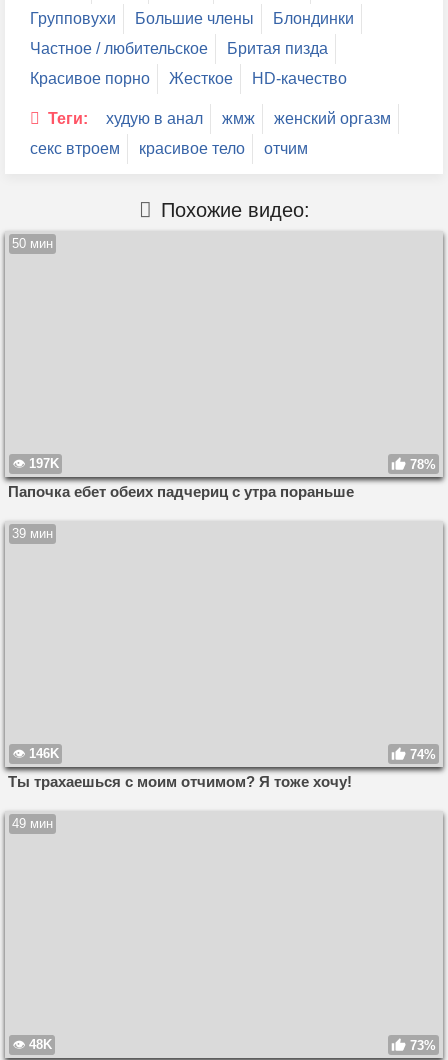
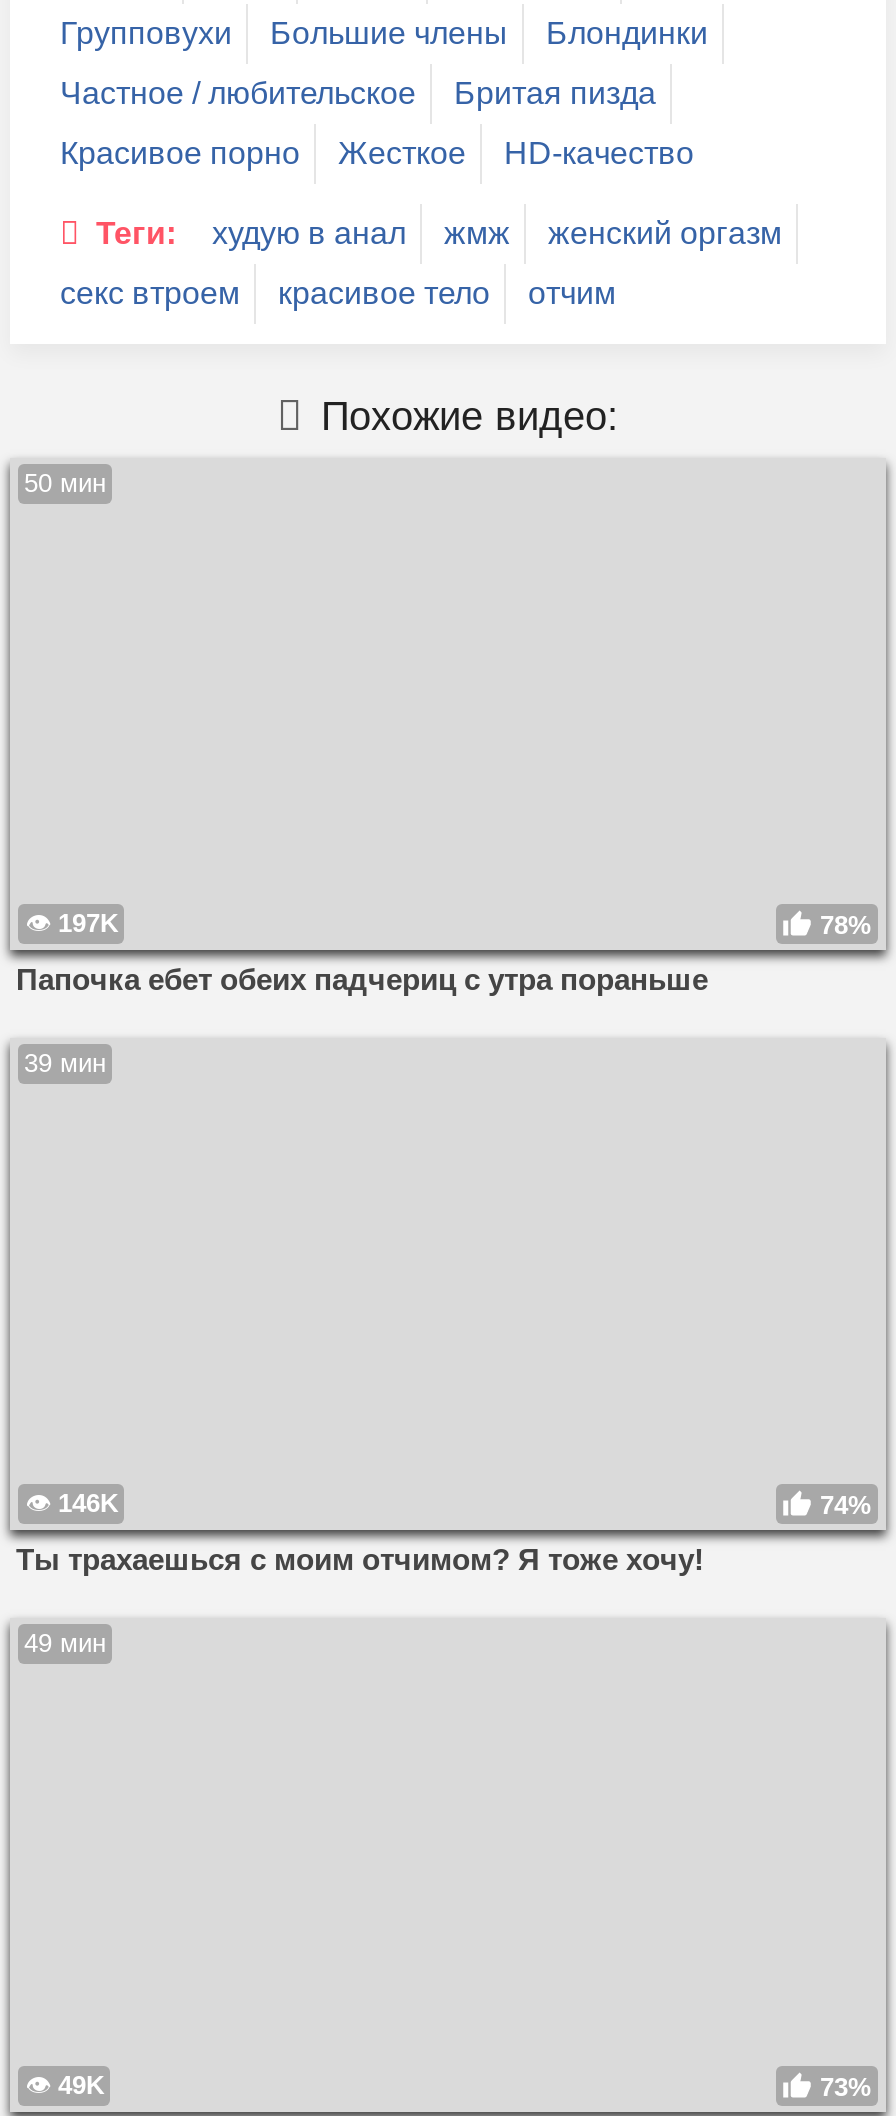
[29,1037,52,1052] 48K -> [58,2070,104,2100] 49K

